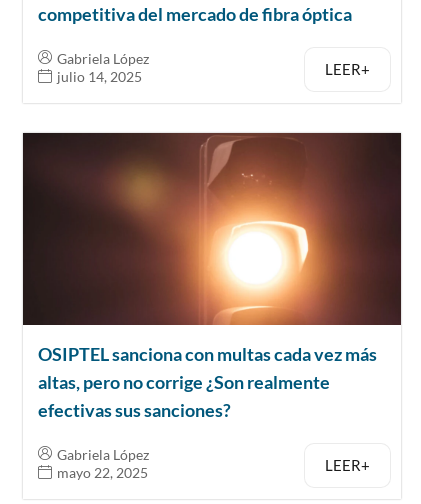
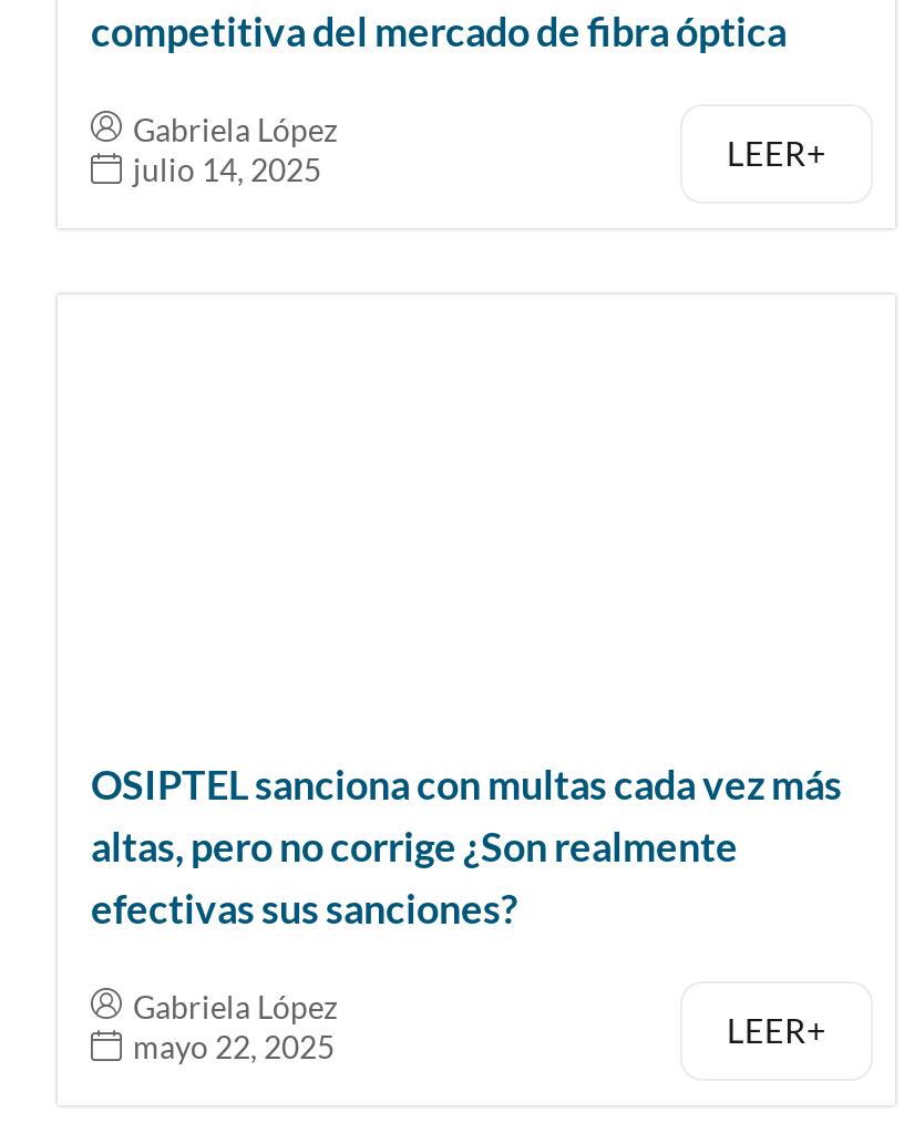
[22,132,402,326] [image] -> none

